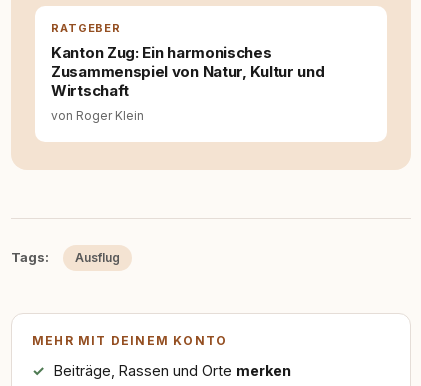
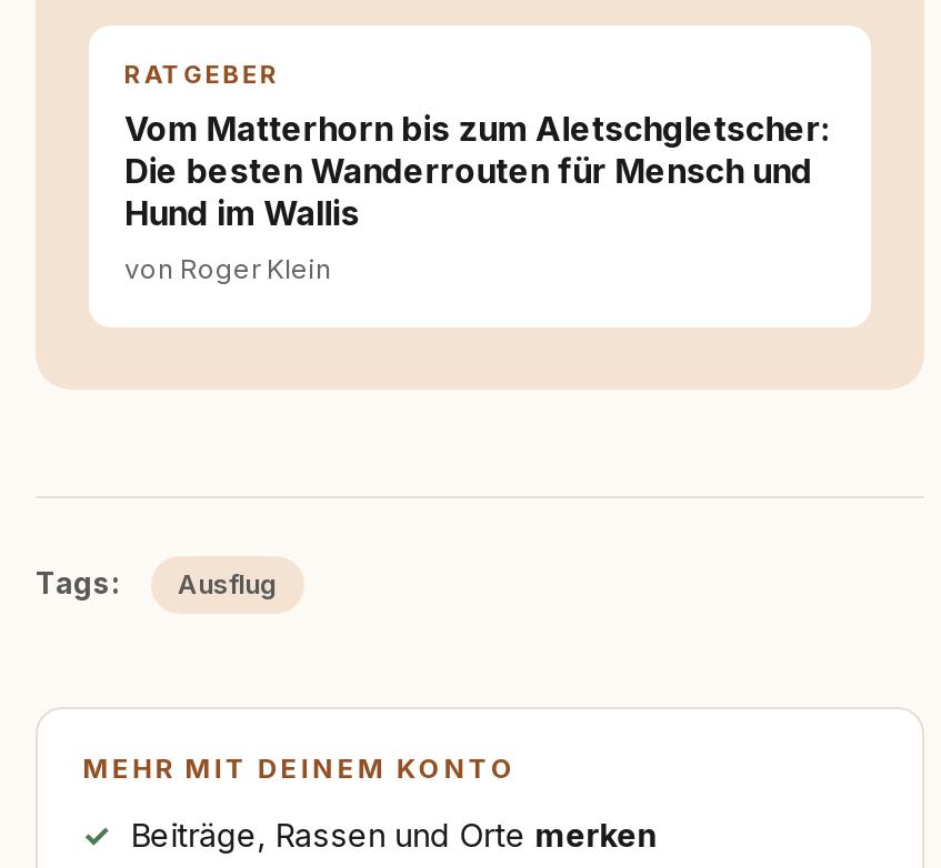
[51,43,324,100] Kanton Zug: Ein harmonisches | Zusammenspiel von Natur, Kultur und | Wirtschaft -> [124,108,829,234] Vom Matterhorn bis zum Aletschgletscher: | Die besten Wanderrouten für Mensch und | Hund im Wallis

